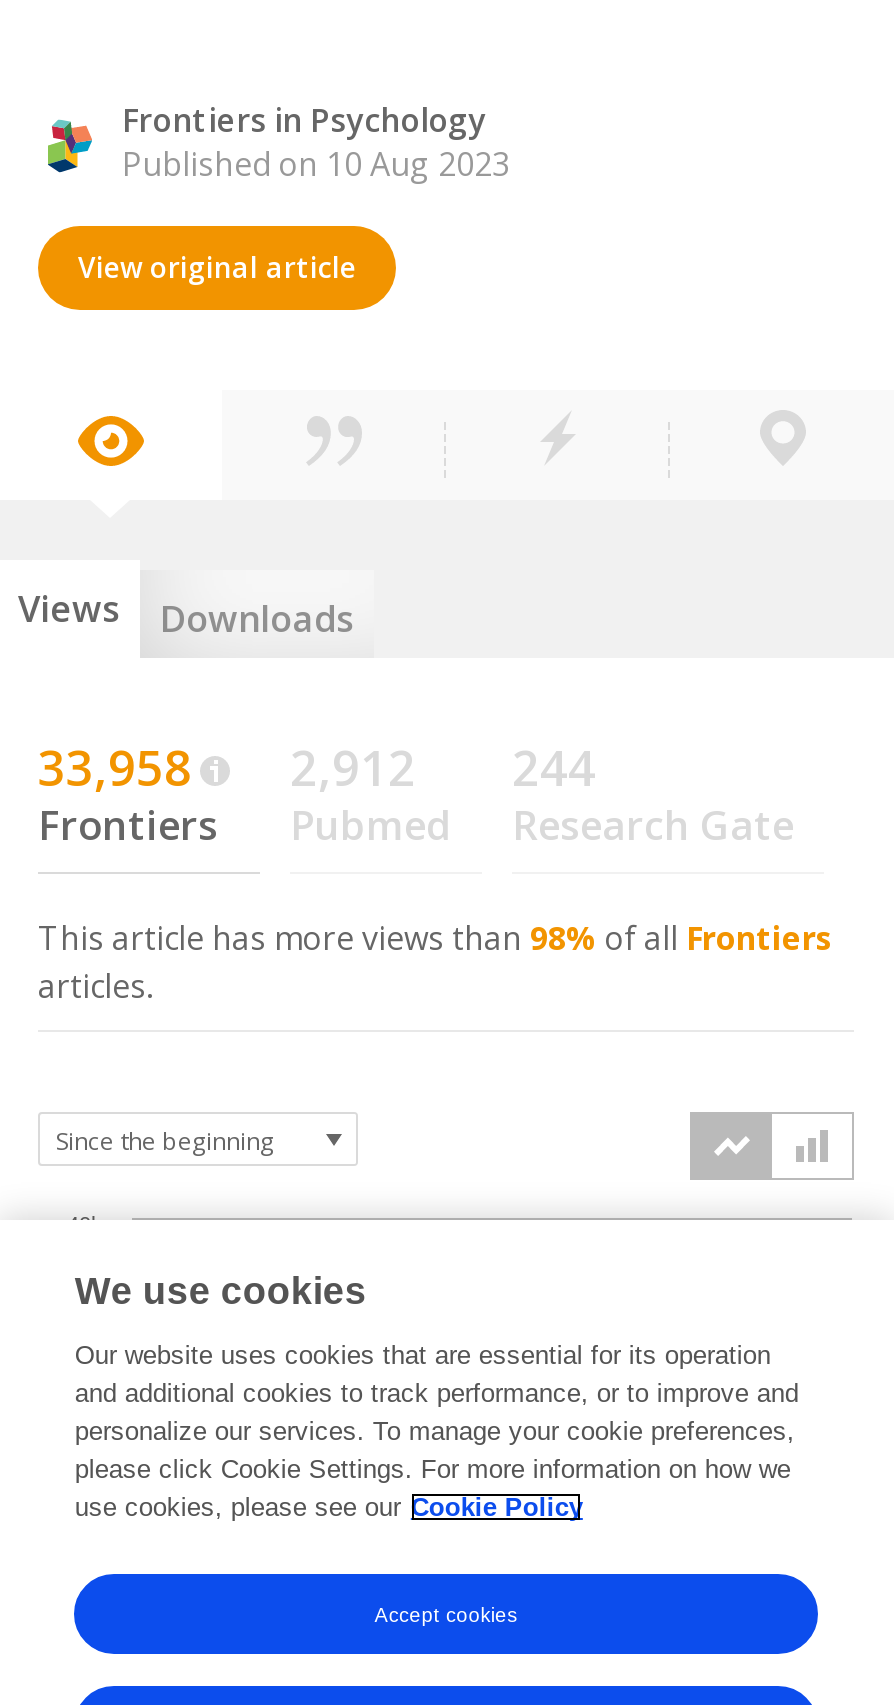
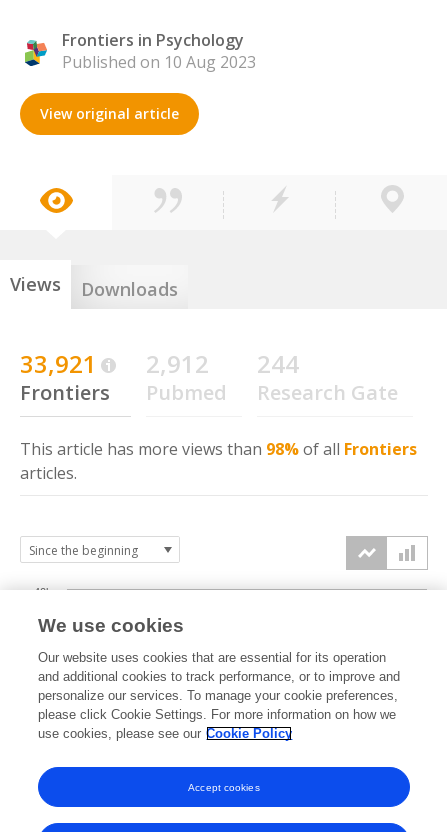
[38,734,192,800] 33,958 -> [20,347,97,380] 33,921

